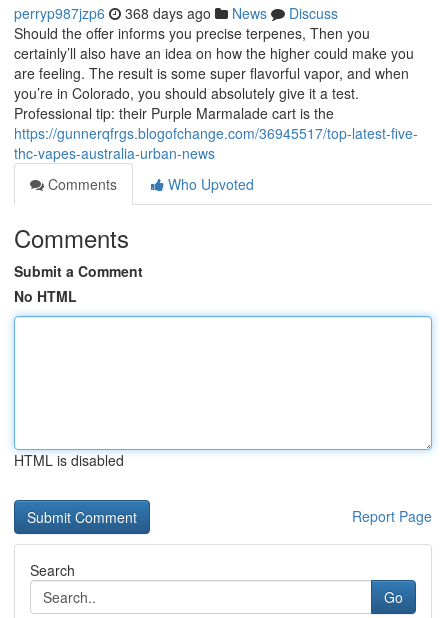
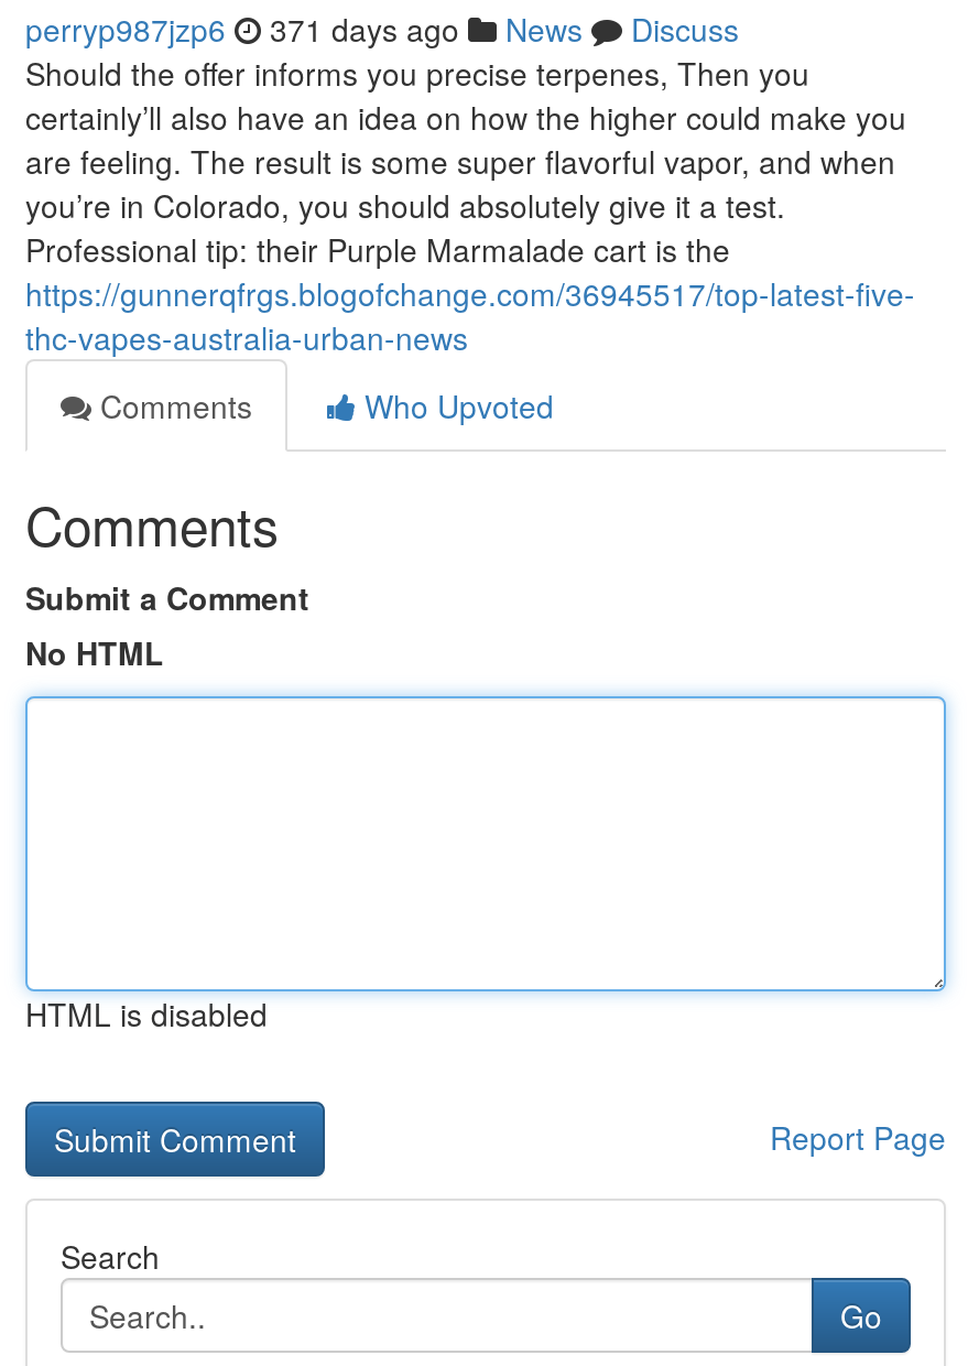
[14,3,338,23] perryp987jzp6 368 days ago News Discuss -> [25,7,739,51] perryp987jzp6 371 days ago News Discuss

